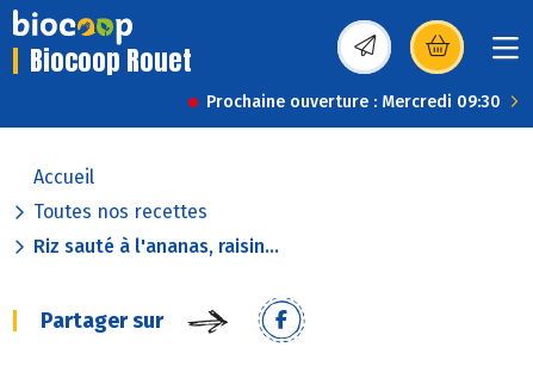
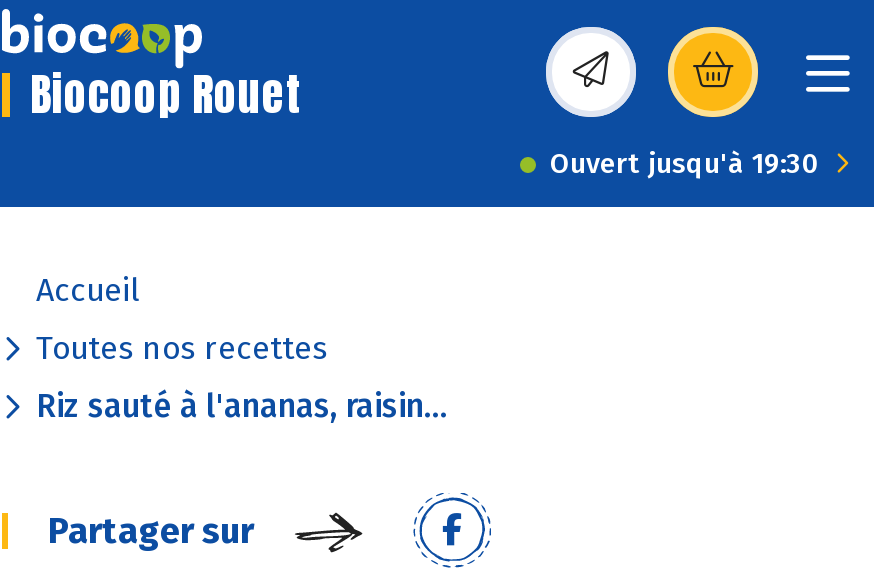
[206,92,501,112] Prochaine ouverture : Mercredi 09:30 -> [550,147,820,181] Ouvert jusqu'à 19:30

